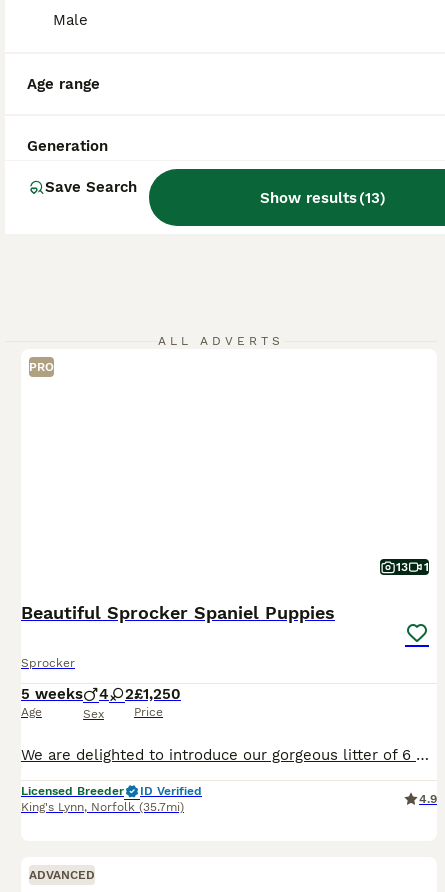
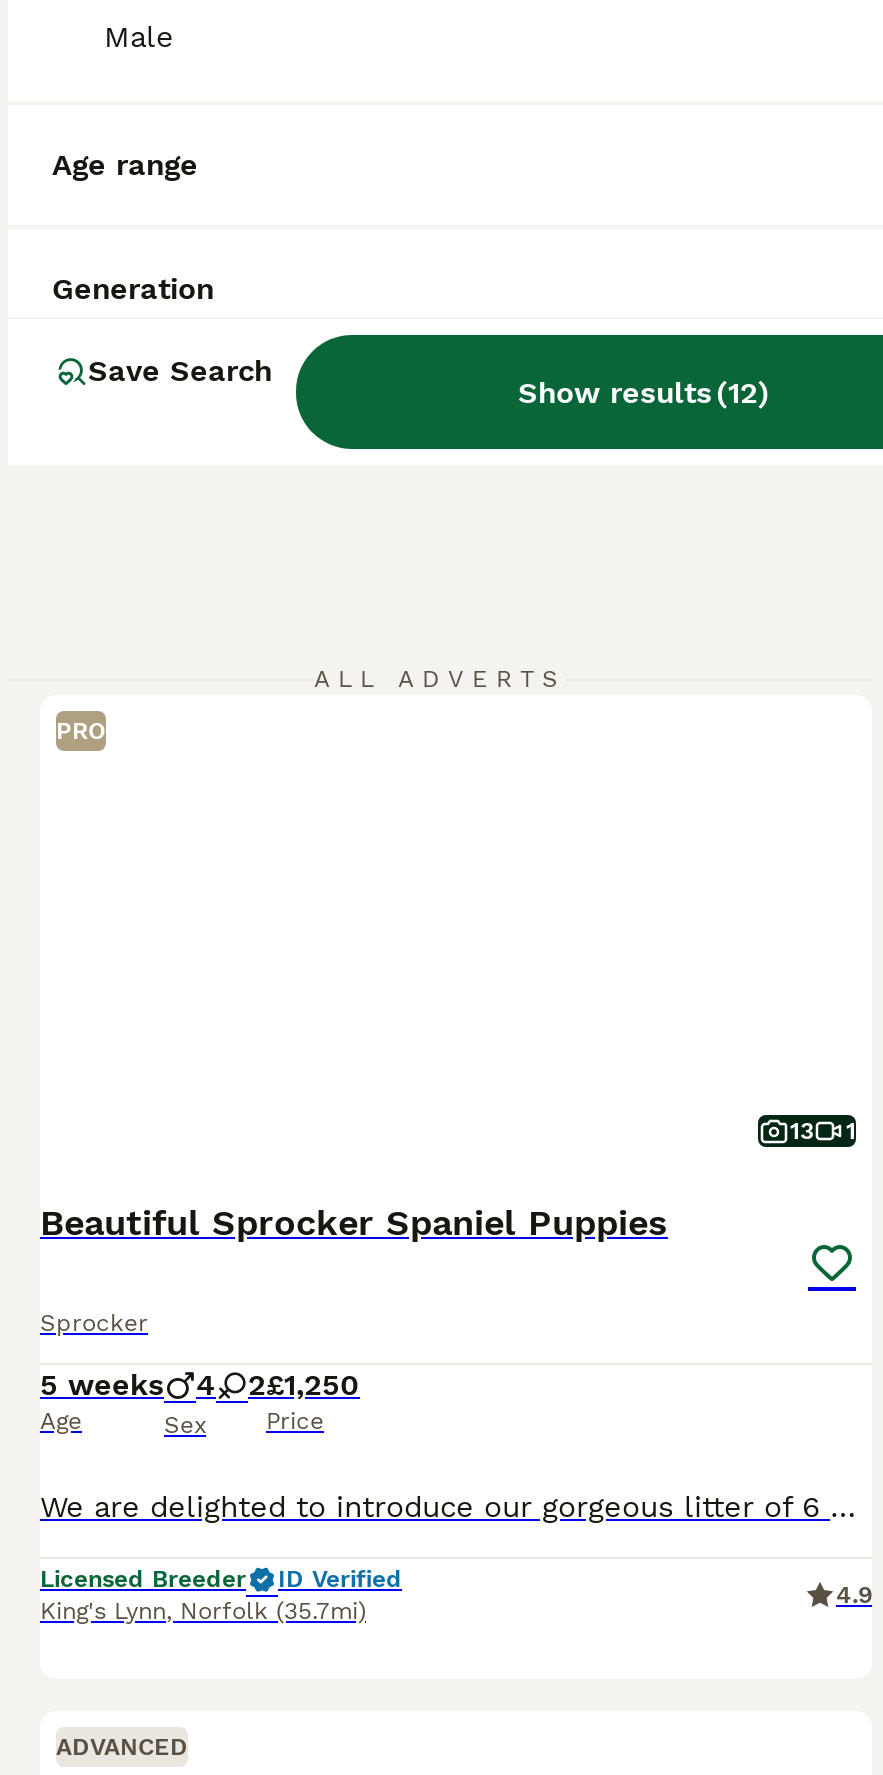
[260,188,386,206] Show results (13) -> [518,374,770,410] Show results (12)

